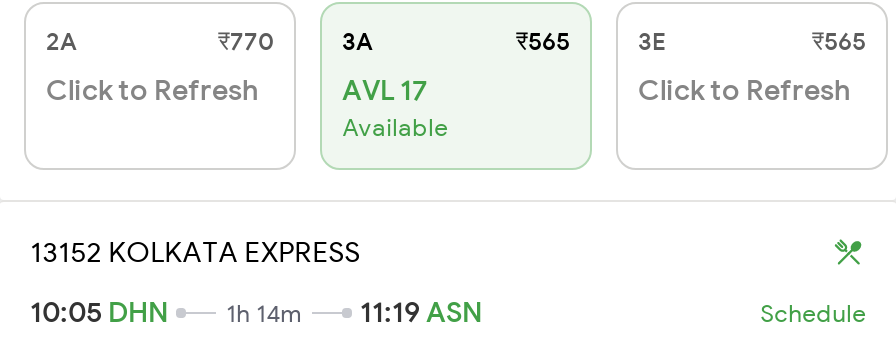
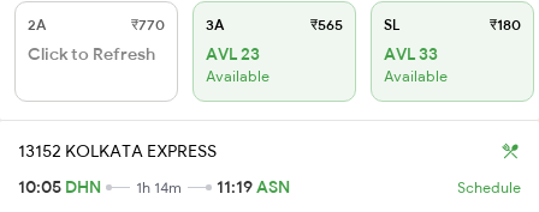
[638,26,866,108] 3E | ₹565 | Click to Refresh -> [384,16,521,85] SL | ₹180 | AVL 33 | Available
[342,72,428,108] AVL 17 -> [206,43,260,65] AVL 23

